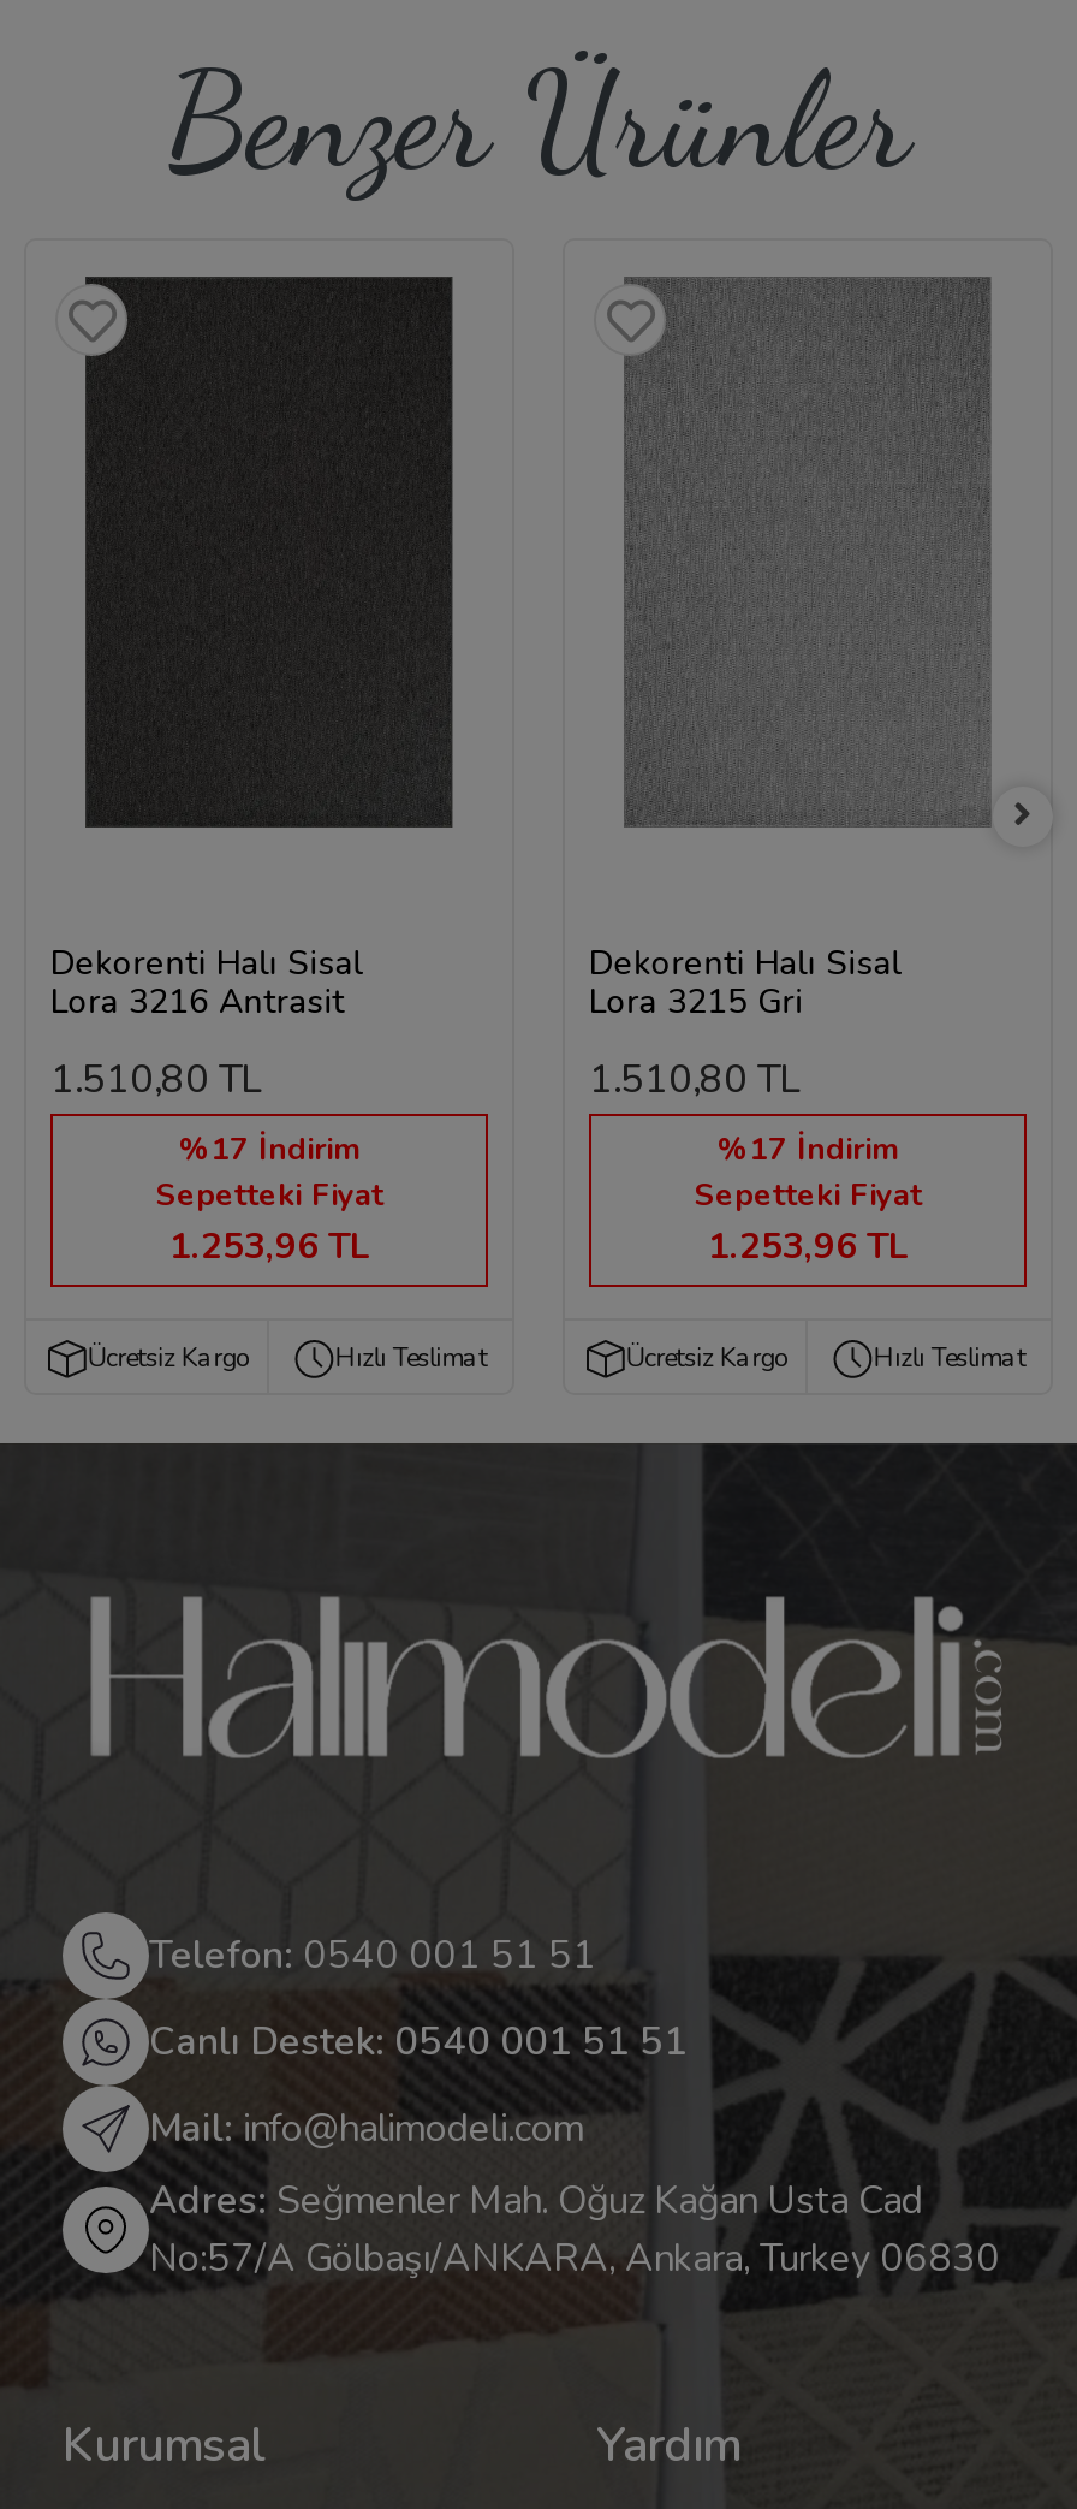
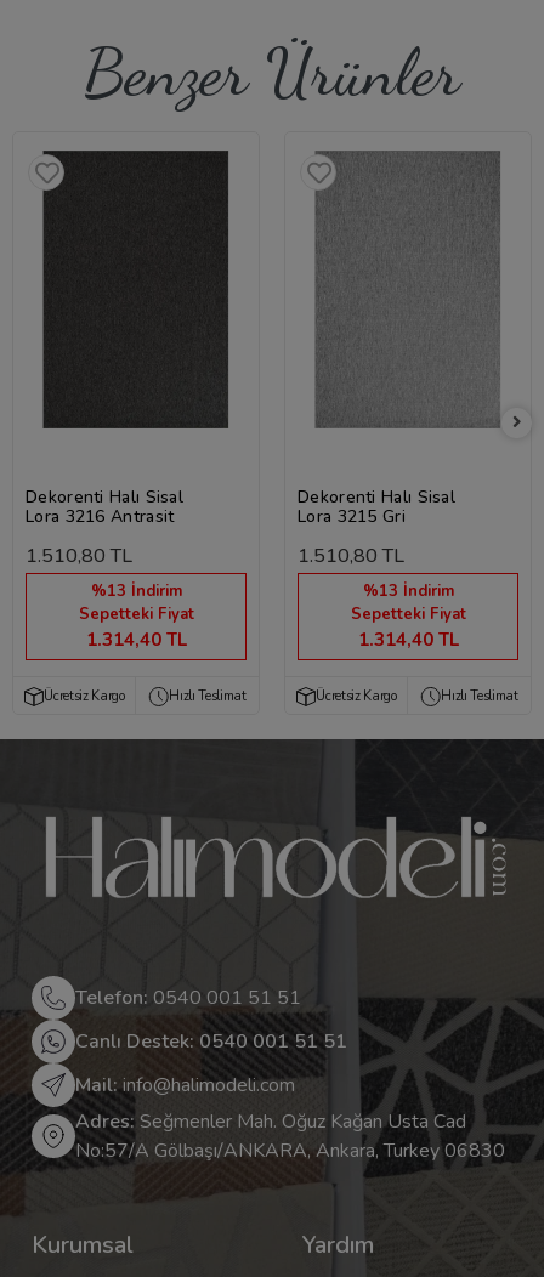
[179,1129,359,1172] %17 İndirim -> [90,581,182,602] %13 İndirim
[718,1129,898,1172] %17 İndirim -> [362,581,454,602] %13 İndirim
[169,1223,369,1271] 1.253,96 TL -> [86,628,186,652] 1.314,40 TL
[708,1223,908,1271] 1.253,96 TL -> [358,628,458,652] 1.314,40 TL

